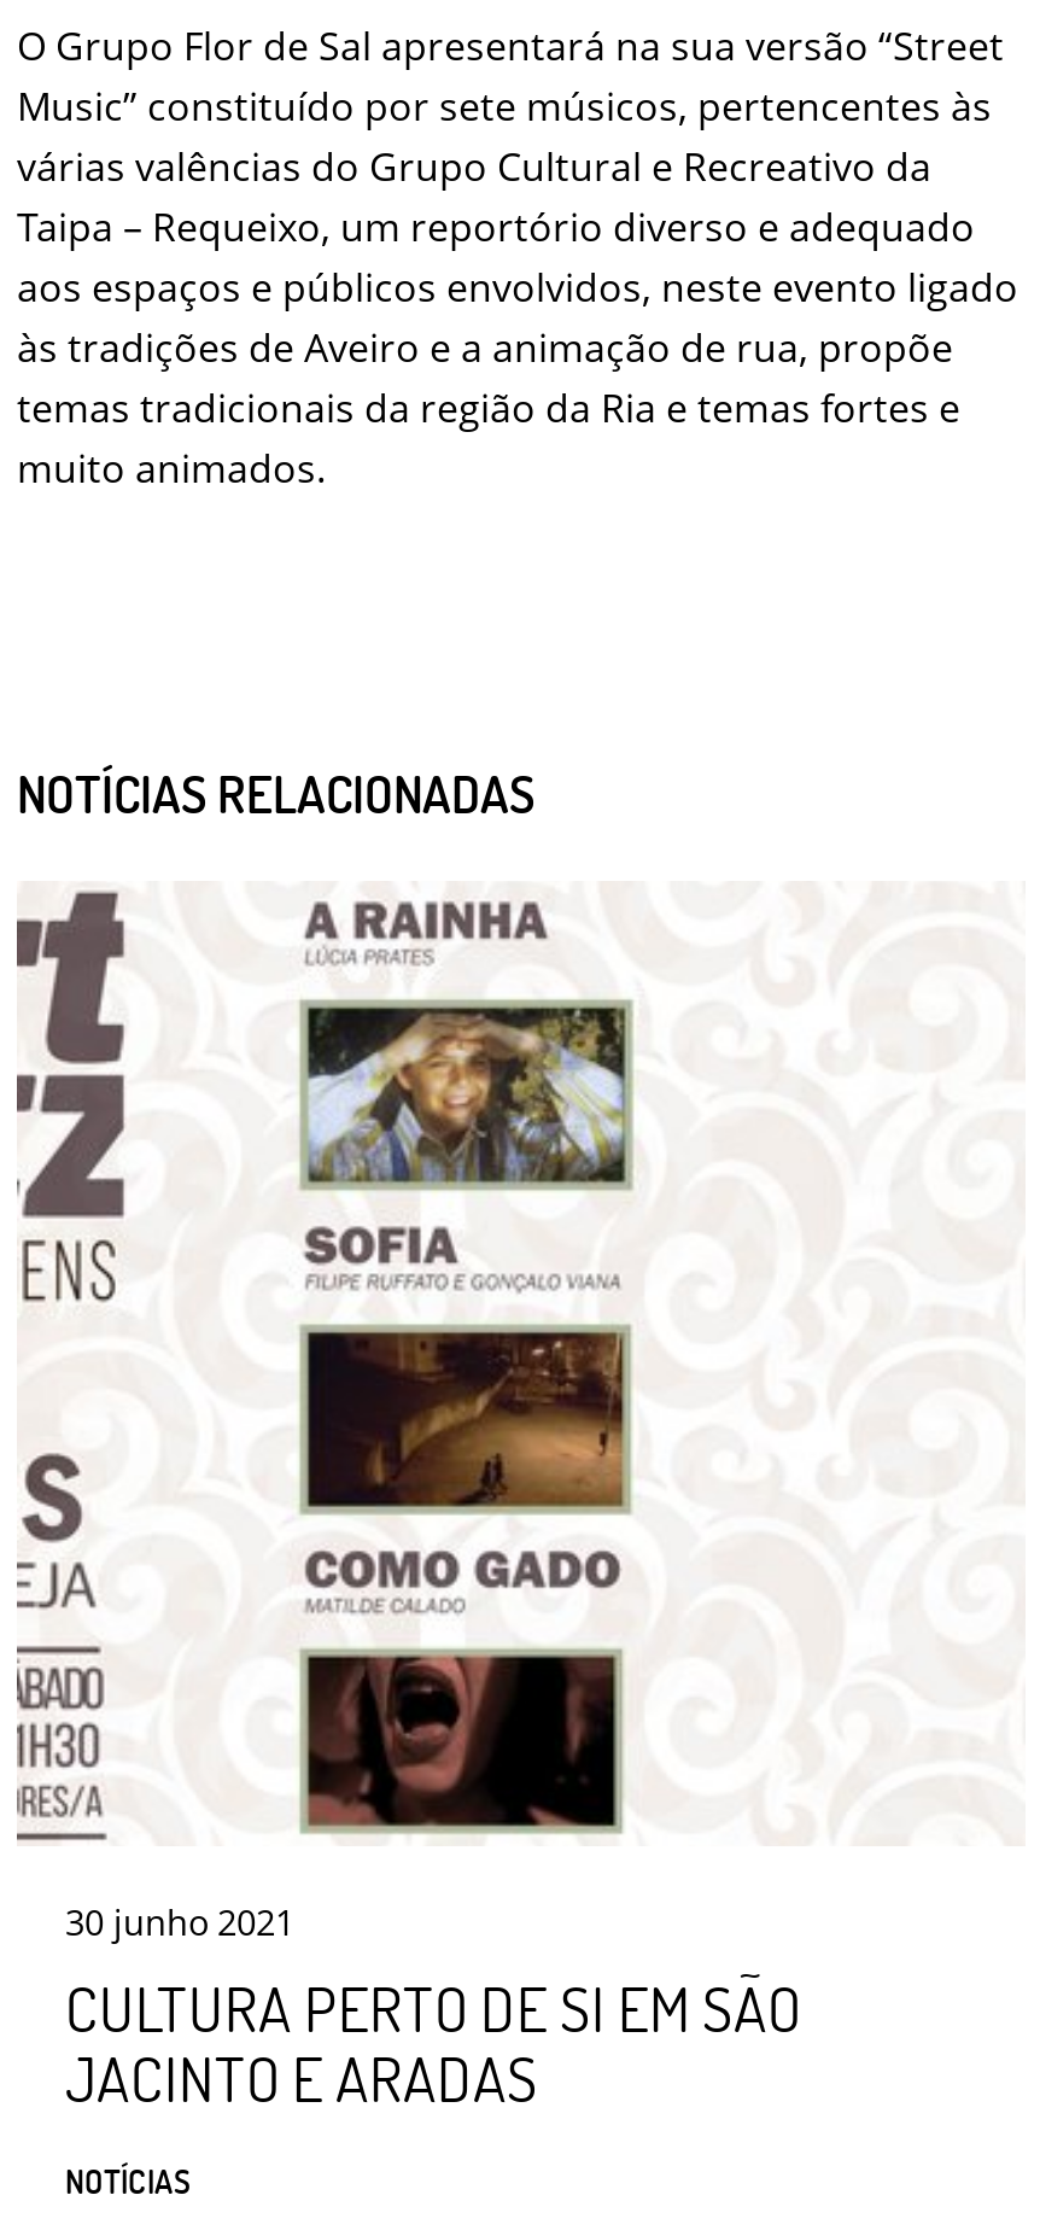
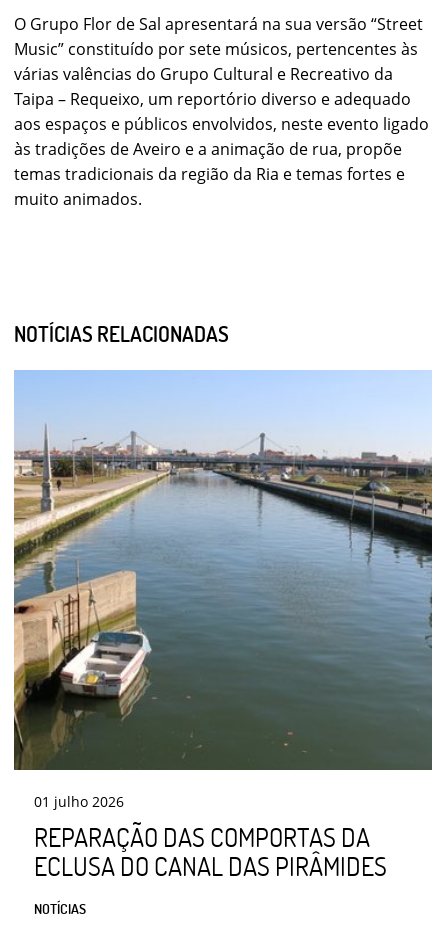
[14,883,1026,2116] [image] | 30 junho 2021 | CULTURA PERTO DE SI EM SÃO | JACINTO E ARADAS -> [13,370,433,882] [image] | 01 julho 2026 | REPARAÇÃO DAS COMPORTAS DA | ECLUSA DO CANAL DAS PIRÂMIDES

